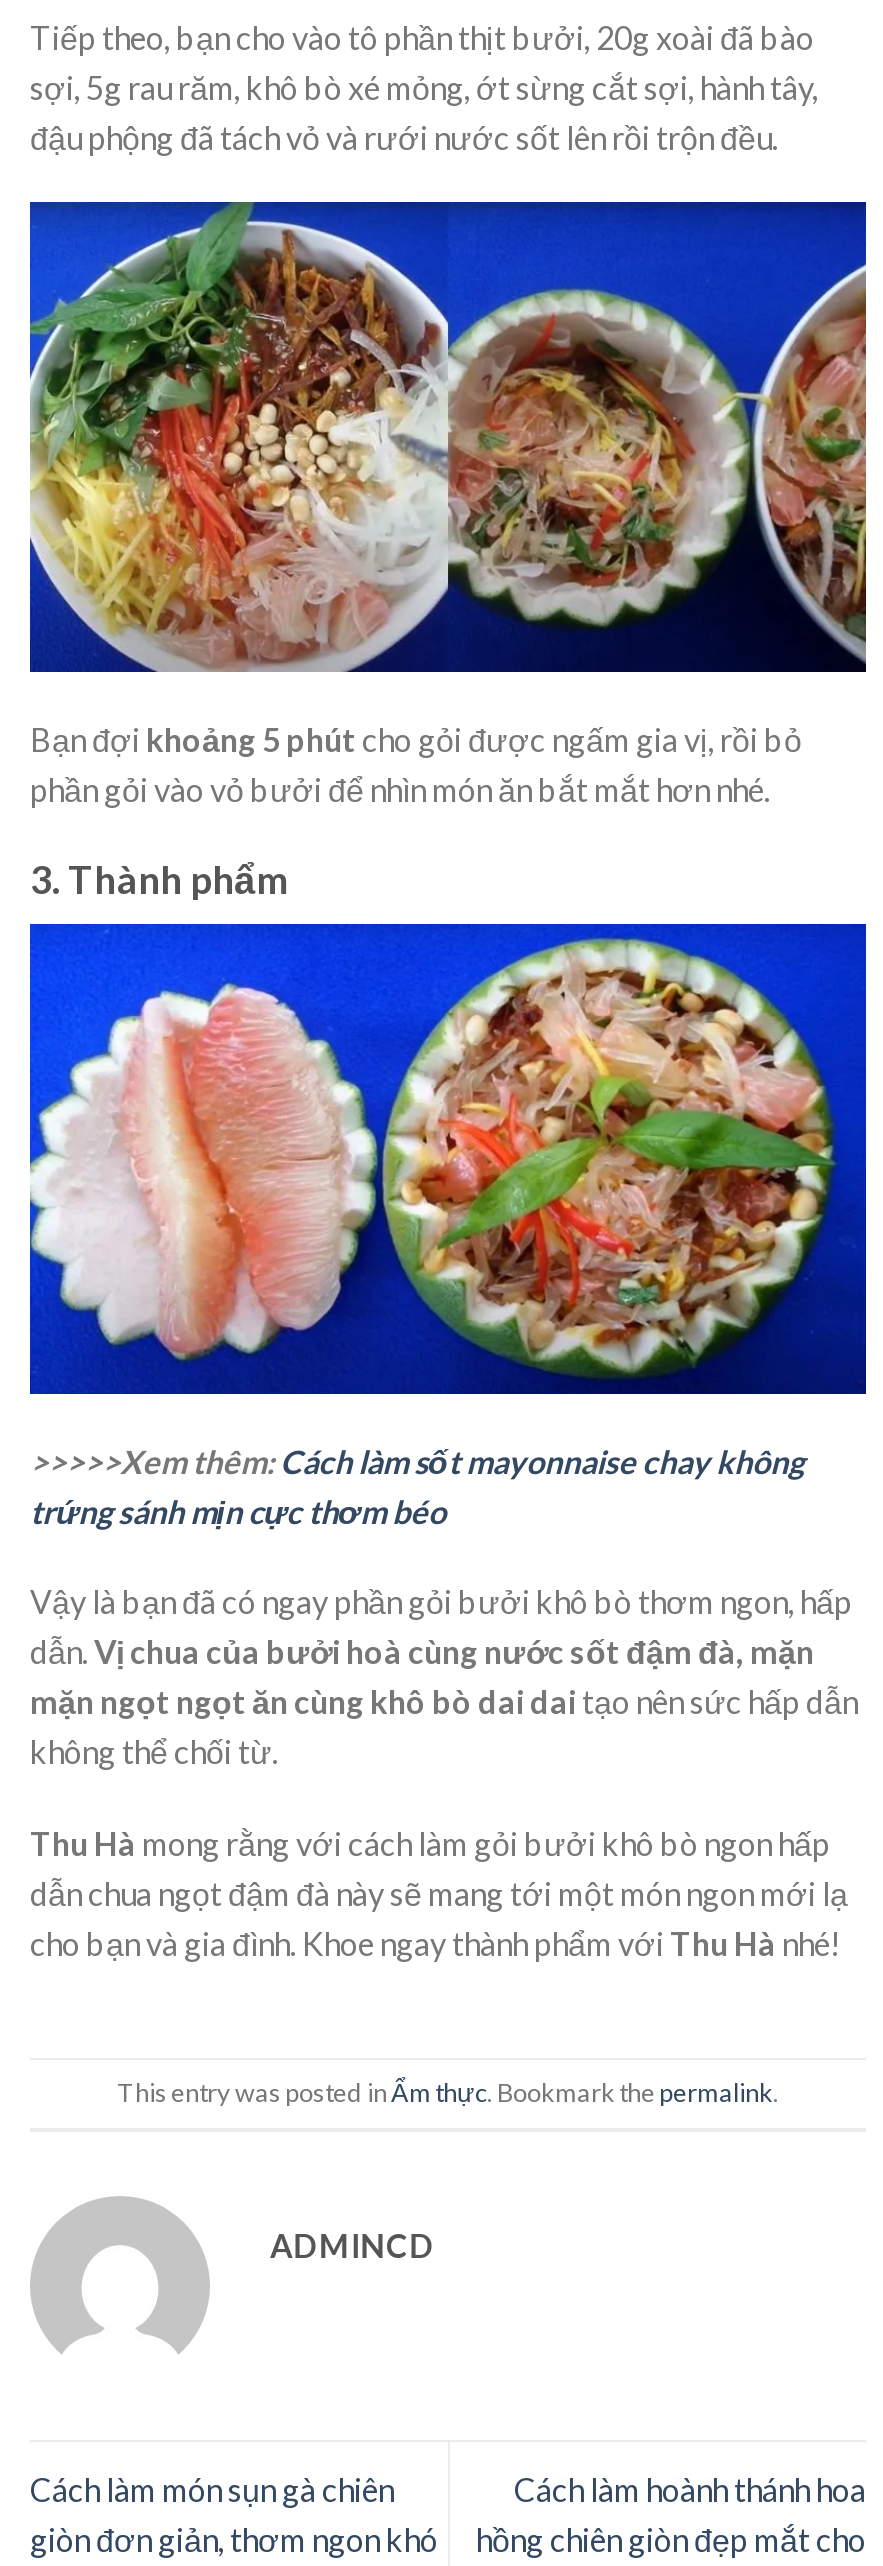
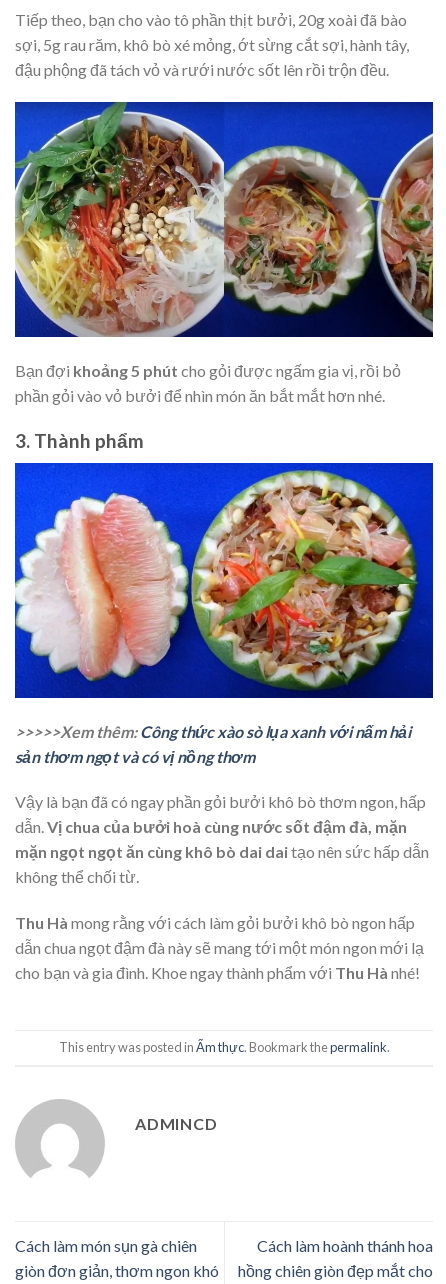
[30,1441,804,1529] >>>>>Xem thêm: Cách làm sốt mayonnaise chay không | trứng sánh mịn cực thơm béo -> [15,721,411,765] >>>>>Xem thêm: Công thức xào sò lụa xanh với nấm hải | sản thơm ngọt và có vị nồng thơm

